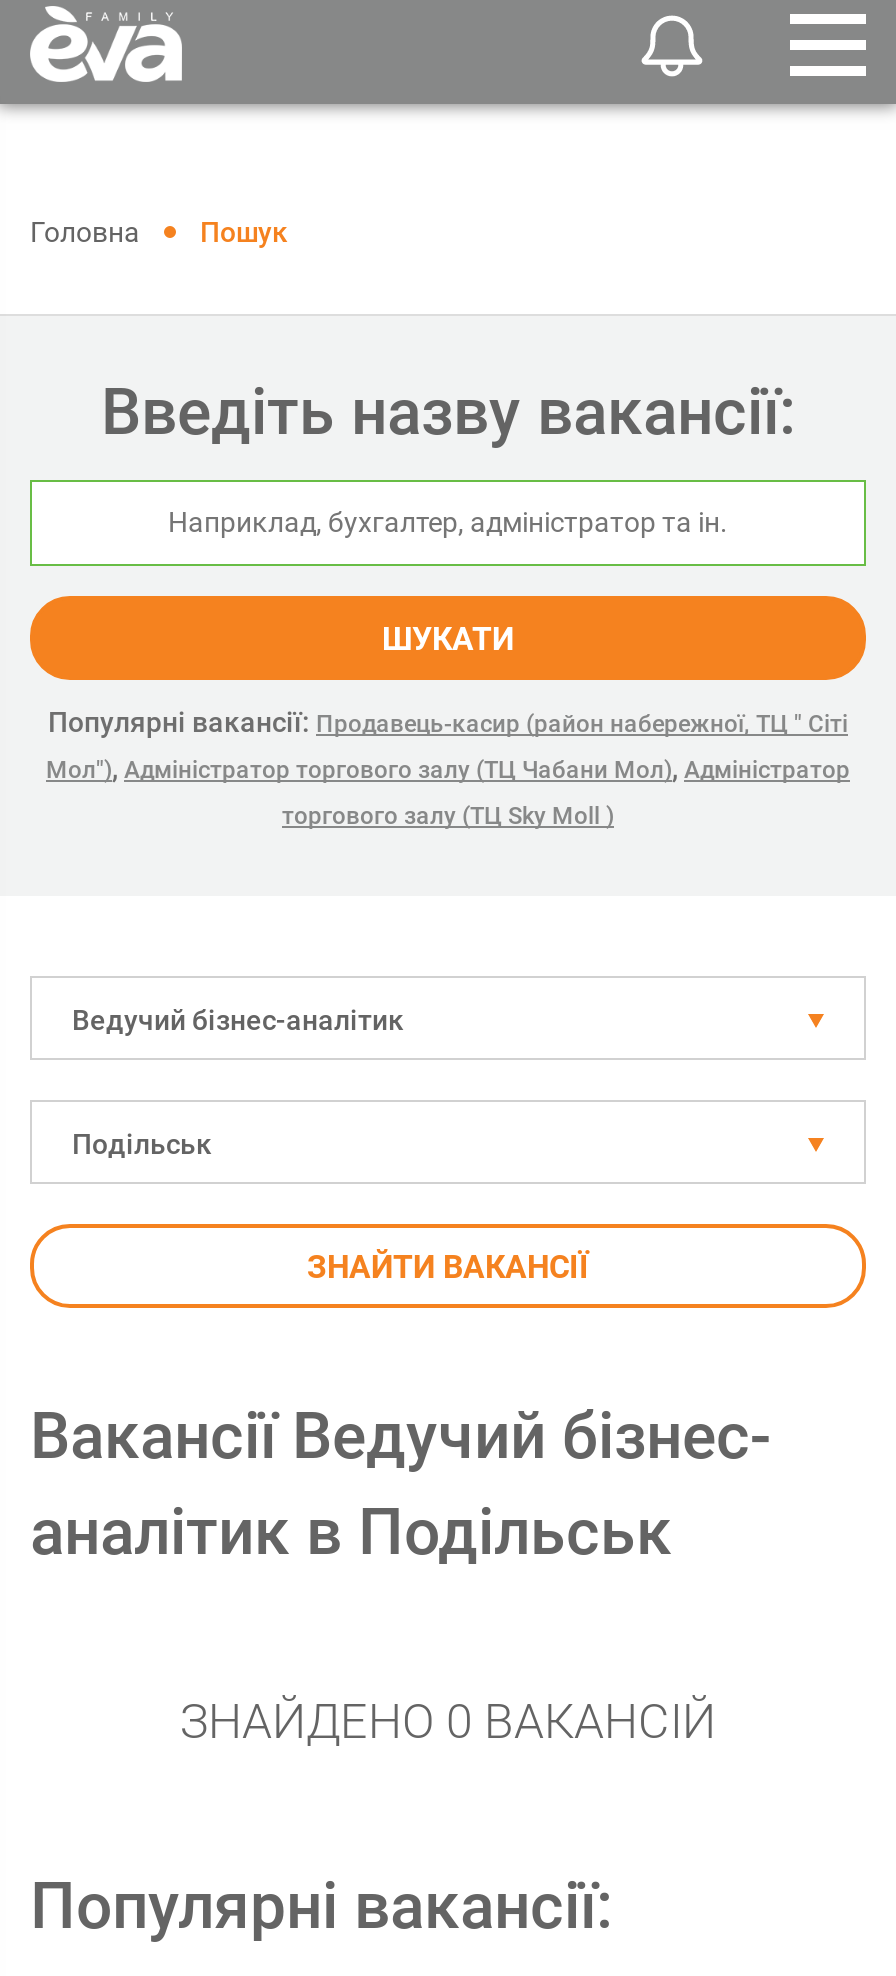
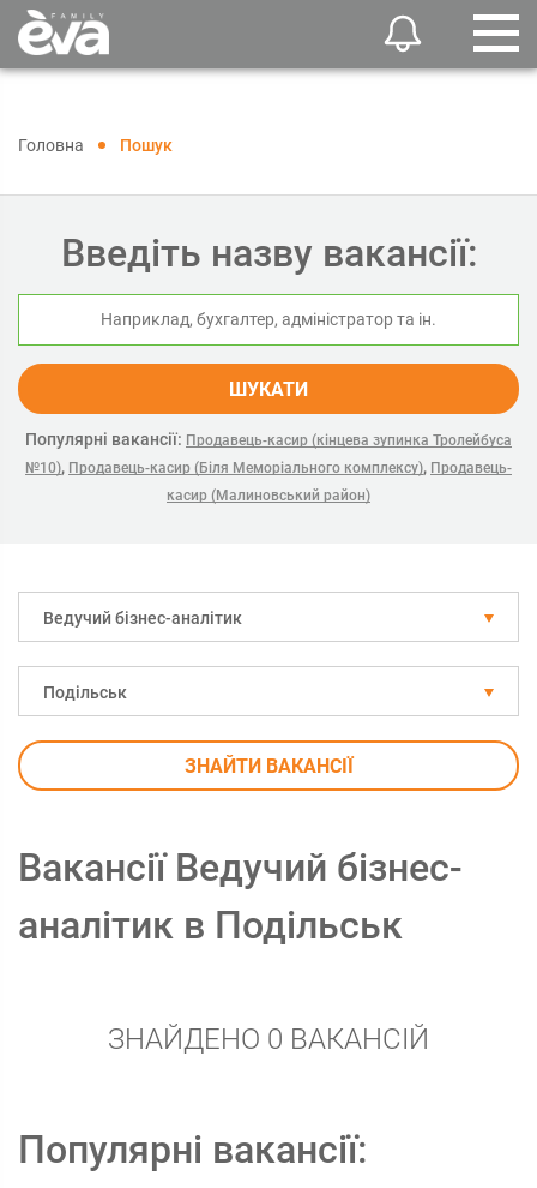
[46,706,850,784] Популярні вакансії: Продавець-касир (район набережної, ТЦ " Сіті | Мол"), Адміністратор торгового залу (ТЦ Чабани Мол), Адміністратор -> [25,430,512,476] Популярні вакансії: Продавець-касир (кінцева зупинка Тролейбуса | №10), Продавець-касир (Біля Меморіального комплексу), Продавець-
[282,802,614,830] торгового залу (ТЦ Sky Moll ) -> [167,487,370,504] касир (Малиновський район)

